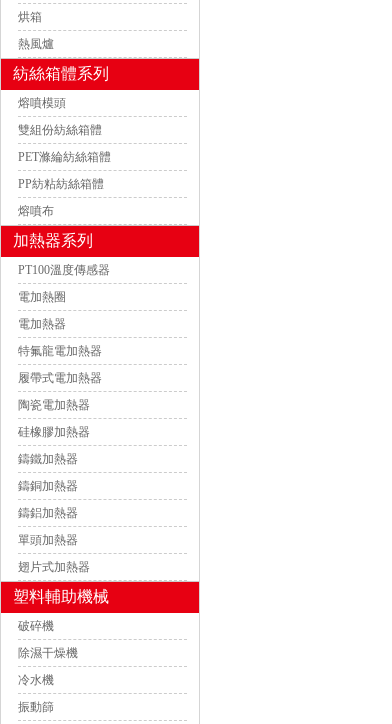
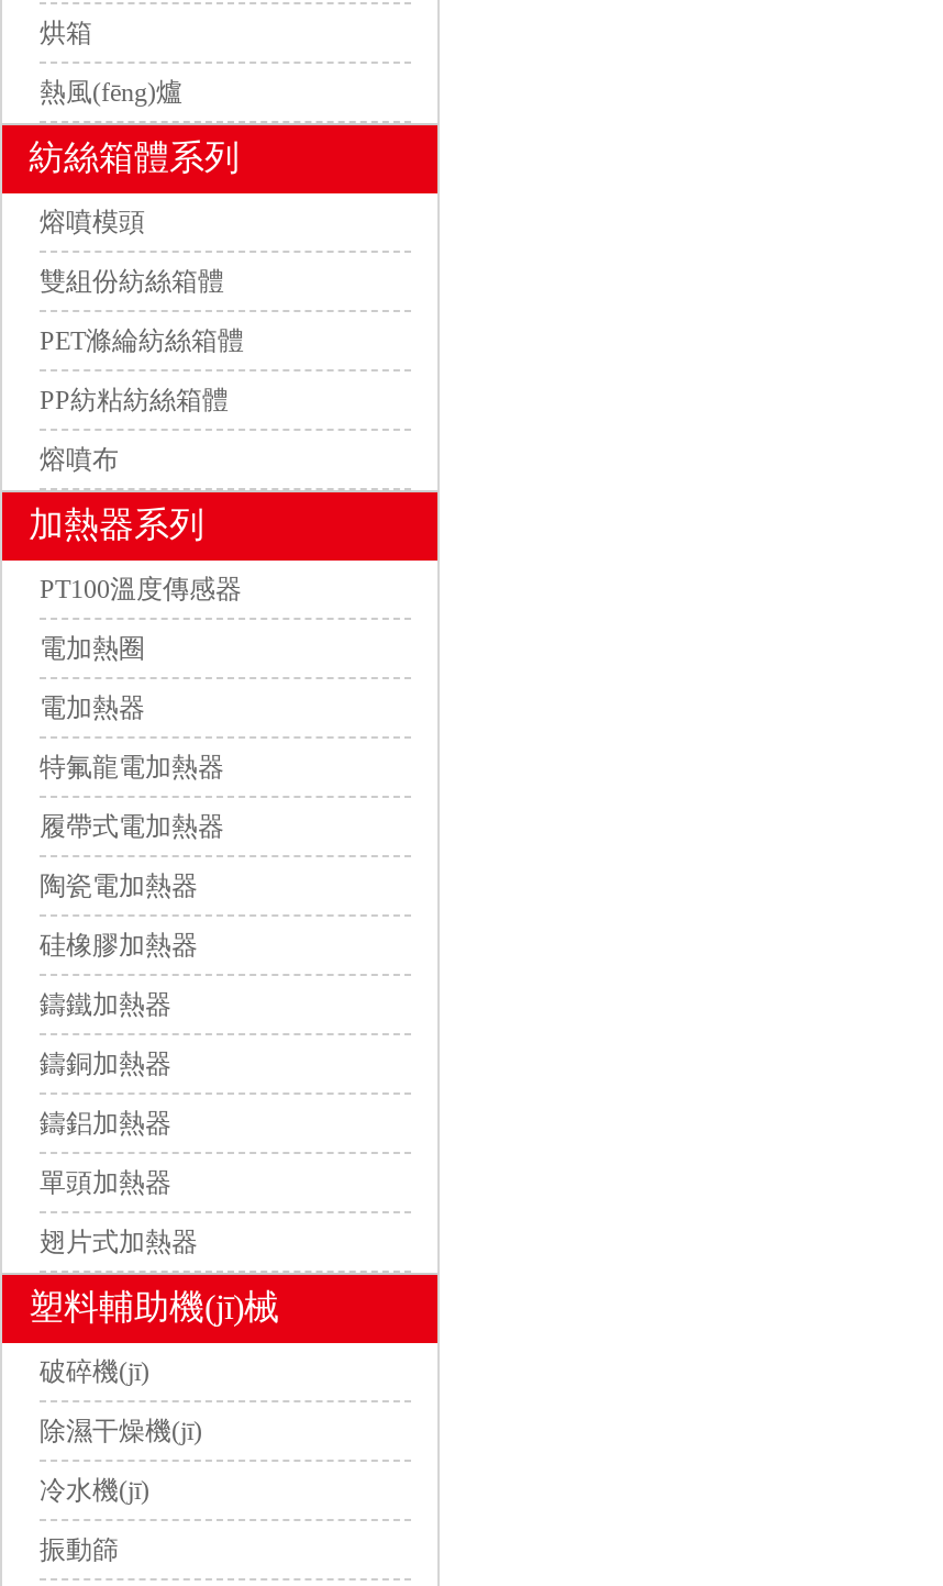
[18,37,54,51] 熱風爐 -> [40,77,182,108] 熱風(fēng)爐
[13,588,109,605] 塑料輔助機械 -> [29,1288,279,1326] 塑料輔助機(jī)械
[18,619,54,633] 破碎機 -> [40,1356,149,1387] 破碎機(jī)
[18,646,78,660] 除濕干燥機 -> [40,1416,202,1446] 除濕干燥機(jī)
[18,673,54,687] 冷水機 -> [40,1475,149,1506] 冷水機(jī)

